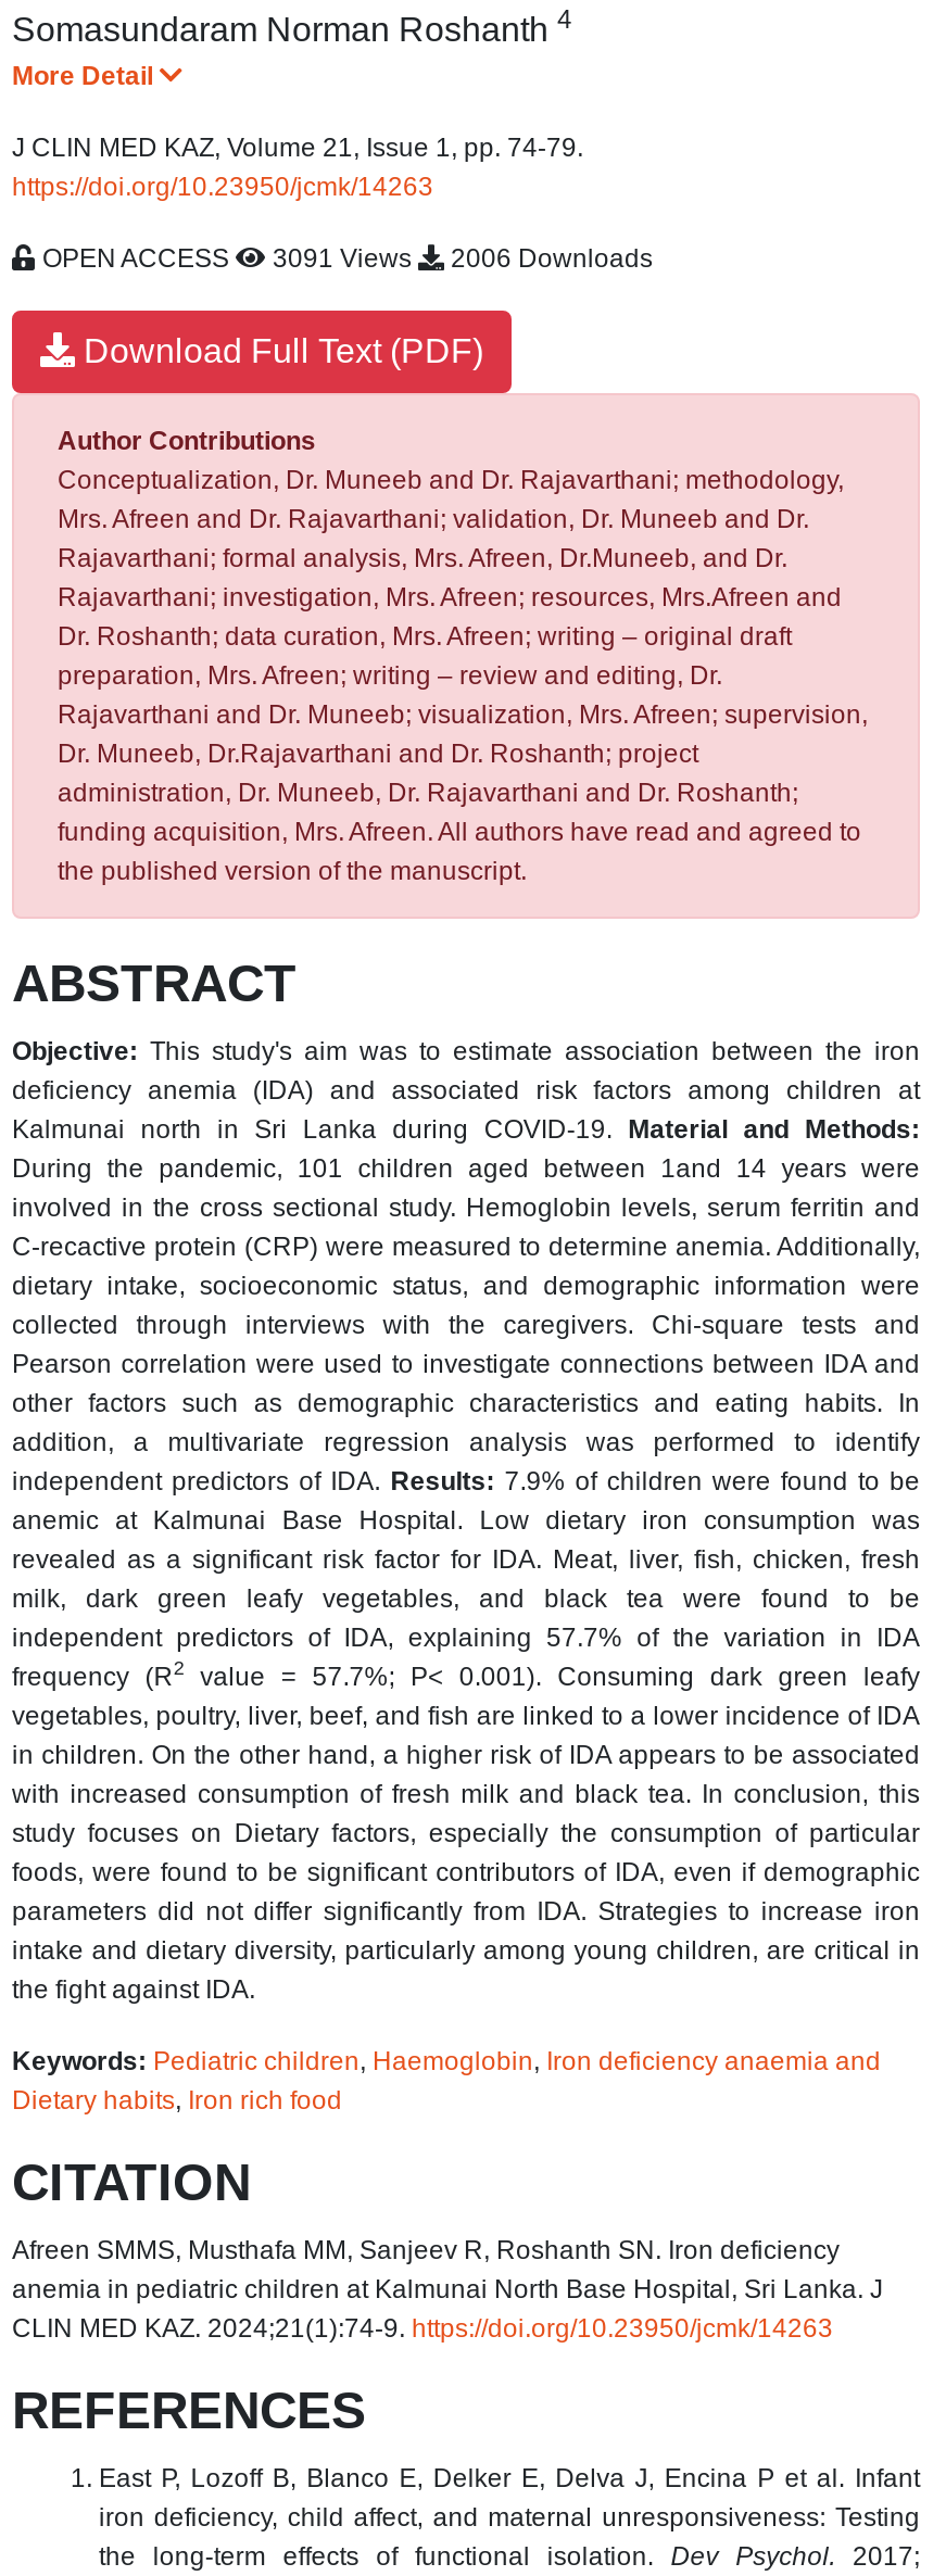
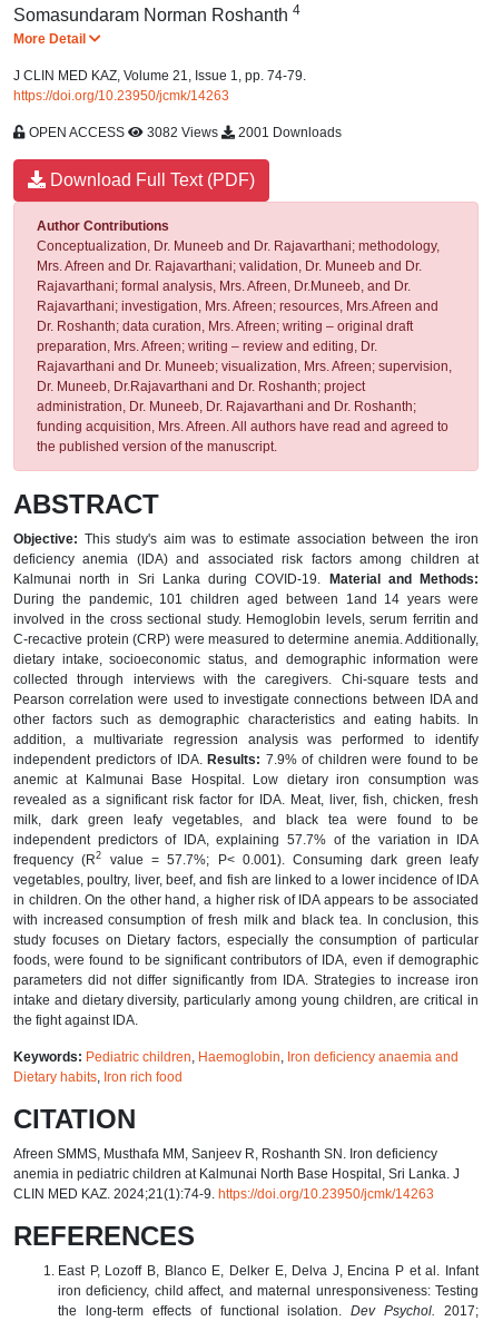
[266,242,418,273] 3091 Views -> [144,124,221,140] 3082 Views
[444,242,653,273] 2006 Downloads -> [235,124,342,140] 2001 Downloads

